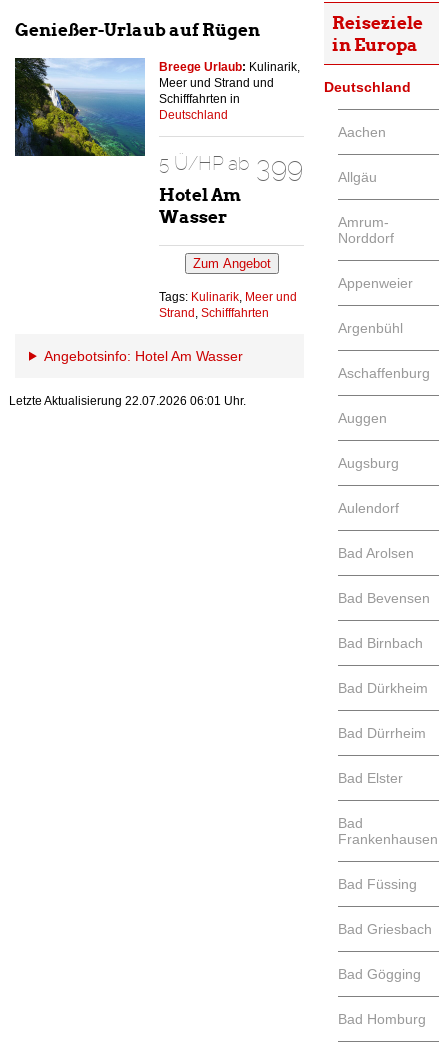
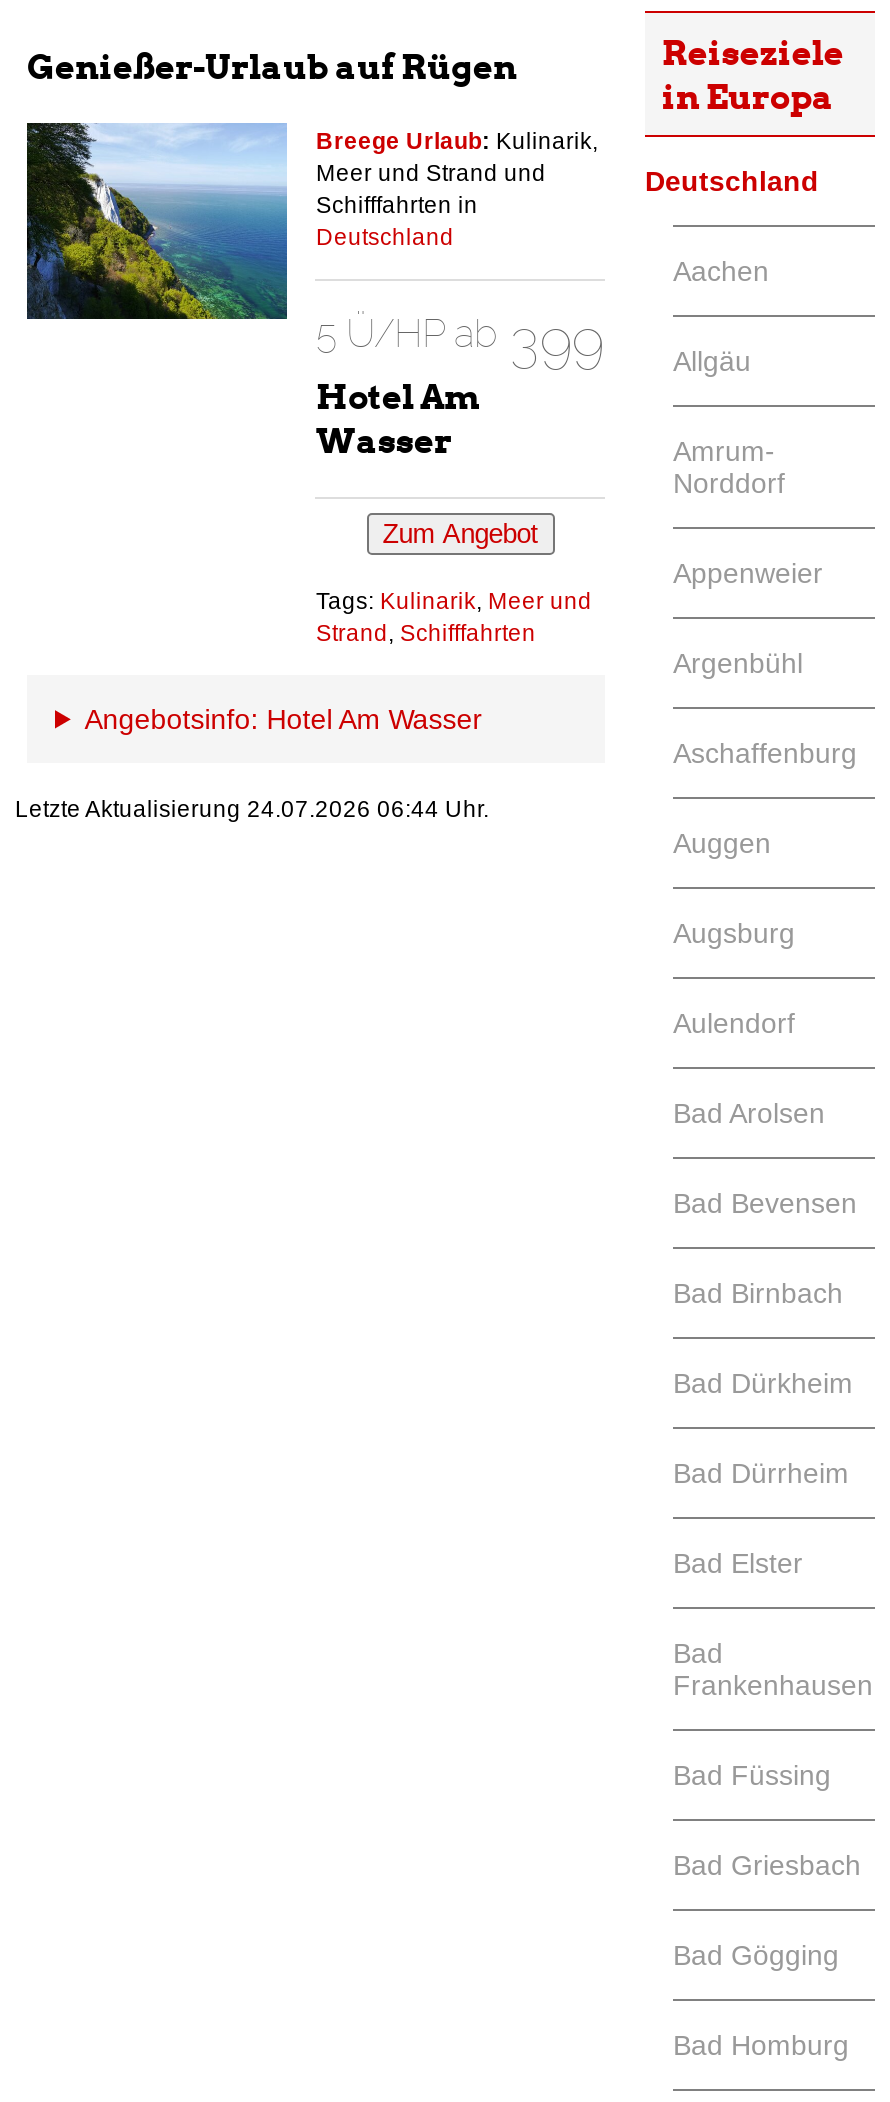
[9,394,246,407] Letzte Aktualisierung 22.07.2026 06:01 Uhr. -> [15,795,489,821] Letzte Aktualisierung 24.07.2026 06:44 Uhr.

